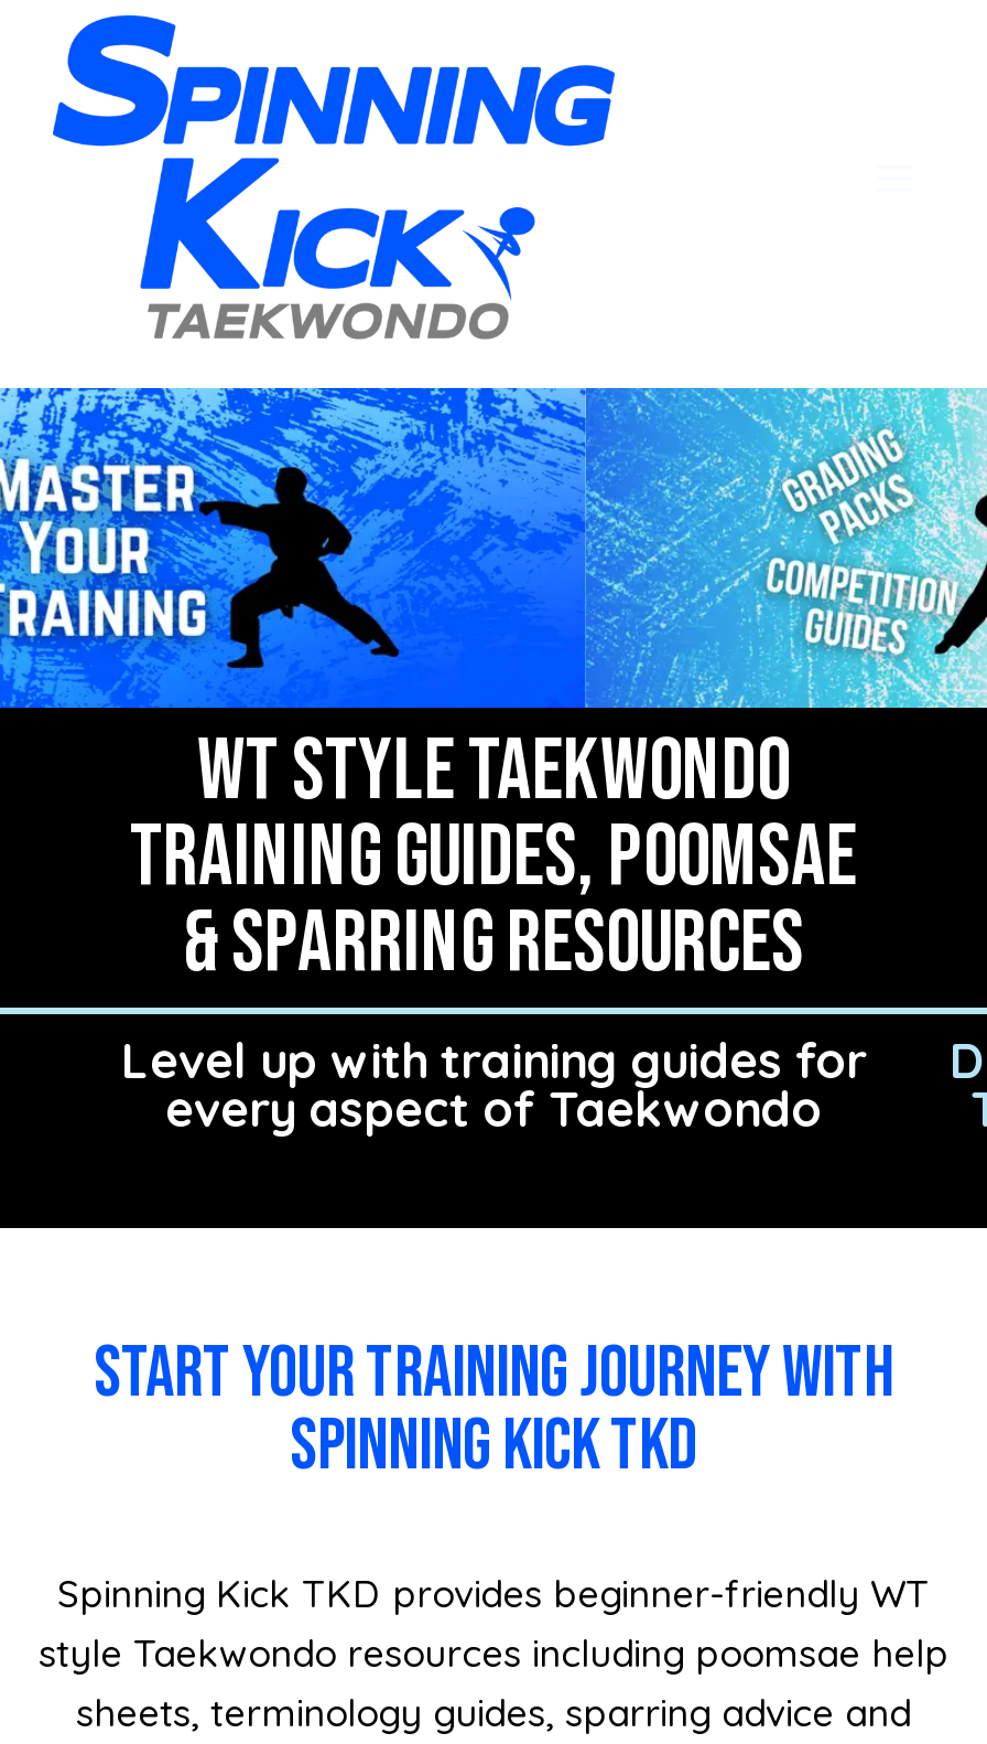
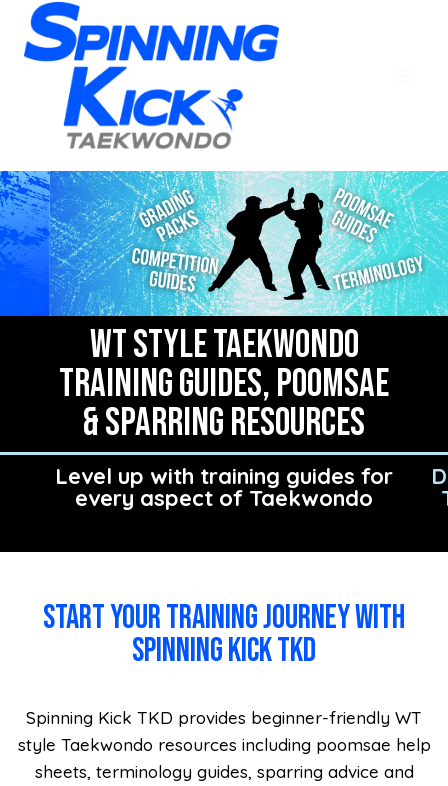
[7,386,980,710] [image] -> [3,170,445,317] [image]

